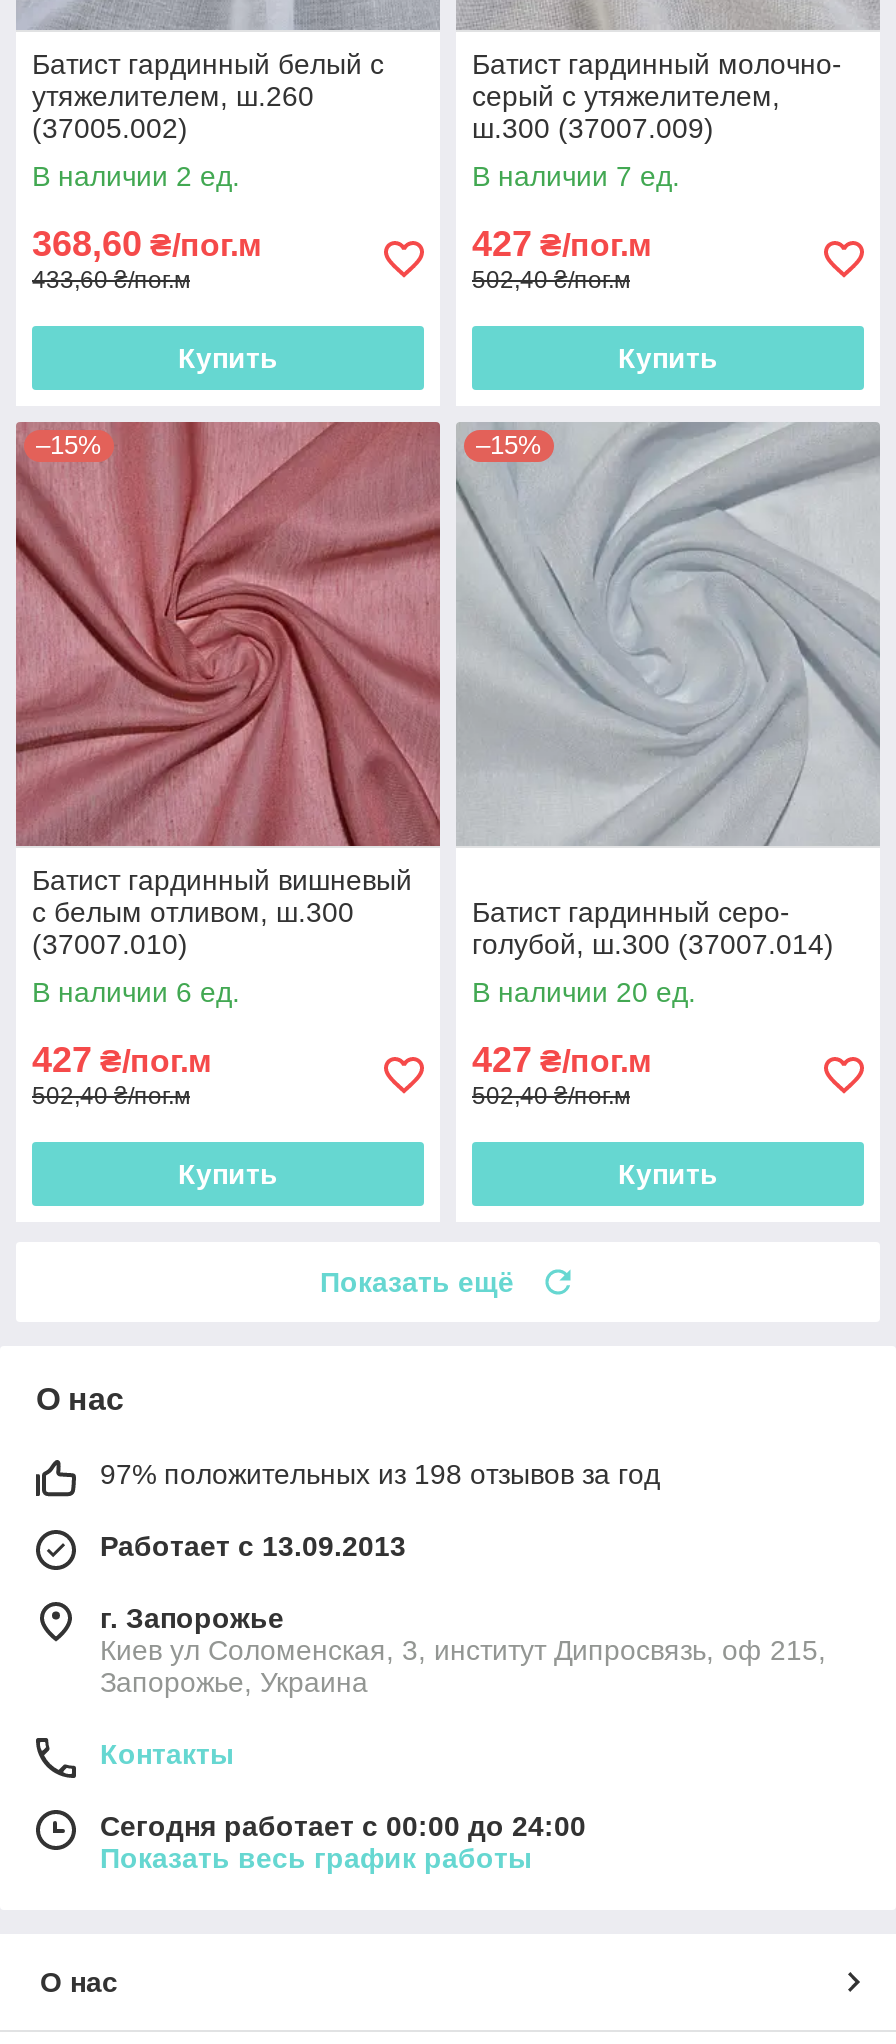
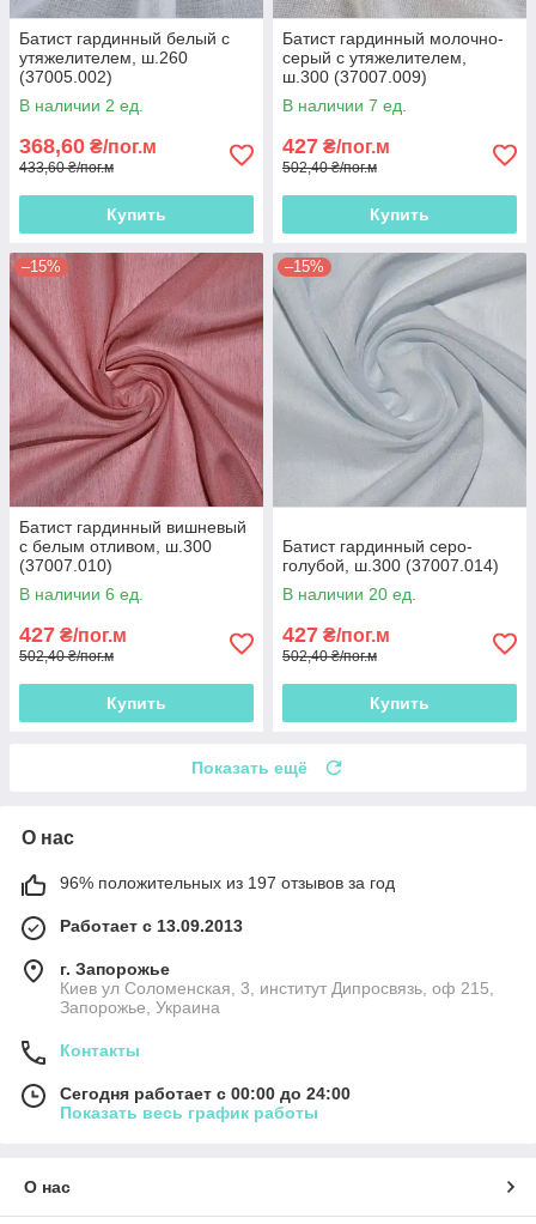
[100,1459,660,1491] 97% положительных из 198 отзывов за год -> [60,874,395,893] 96% положительных из 197 отзывов за год

